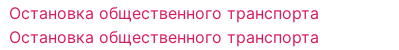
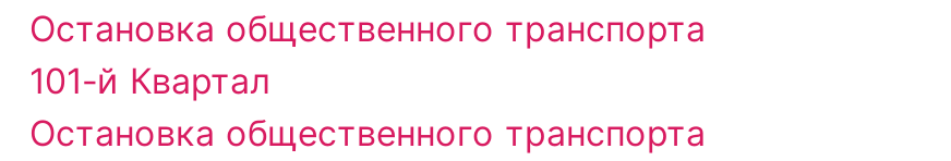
none -> [29,59,269,102] 101-й Квартал

